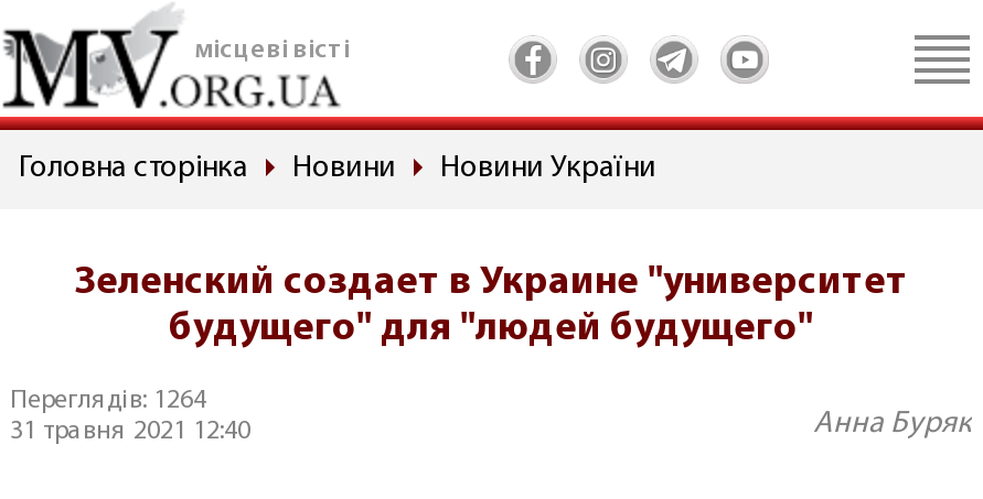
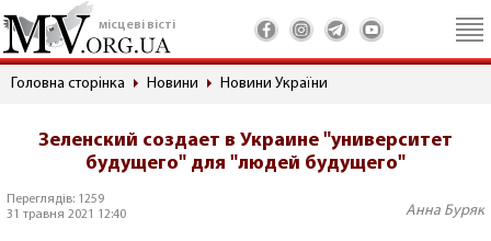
[10,388,206,414] Переглядів: 1264 -> [7,193,104,206] Переглядів: 1259

